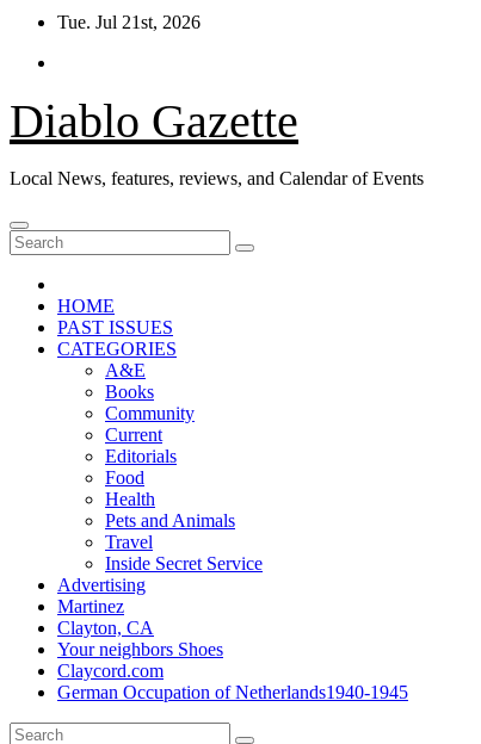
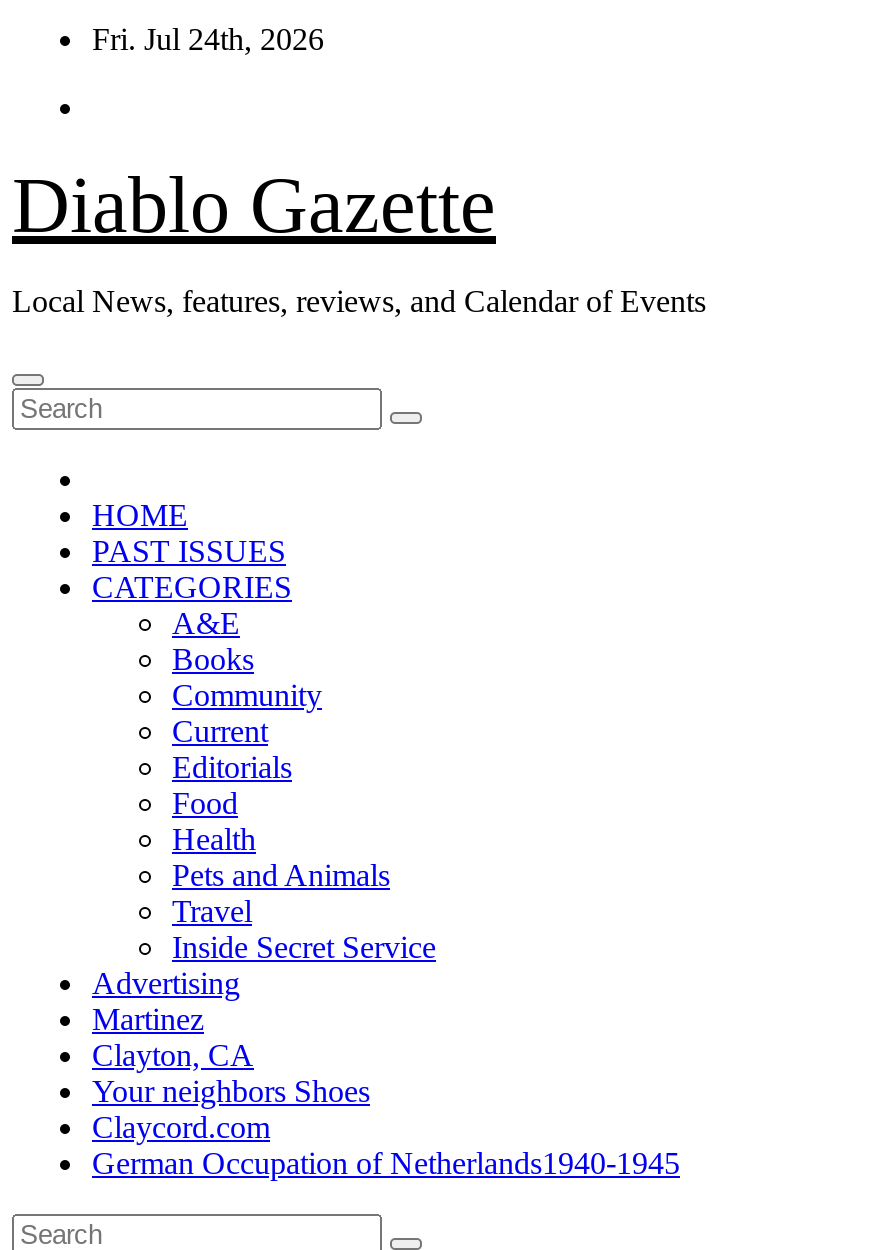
[57,12,201,32] Tue. Jul 21st, 2026 -> [92,22,324,56] Fri. Jul 24th, 2026

